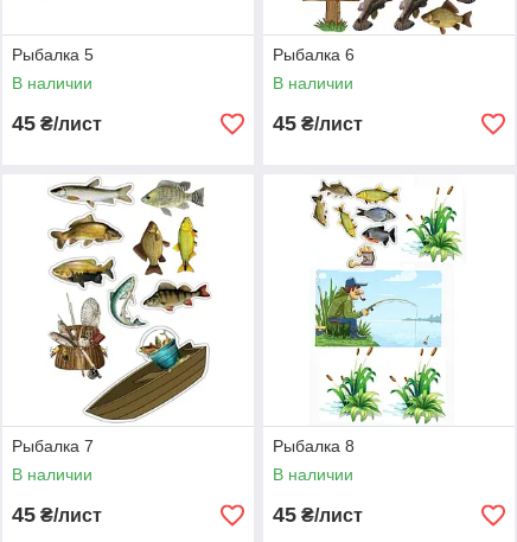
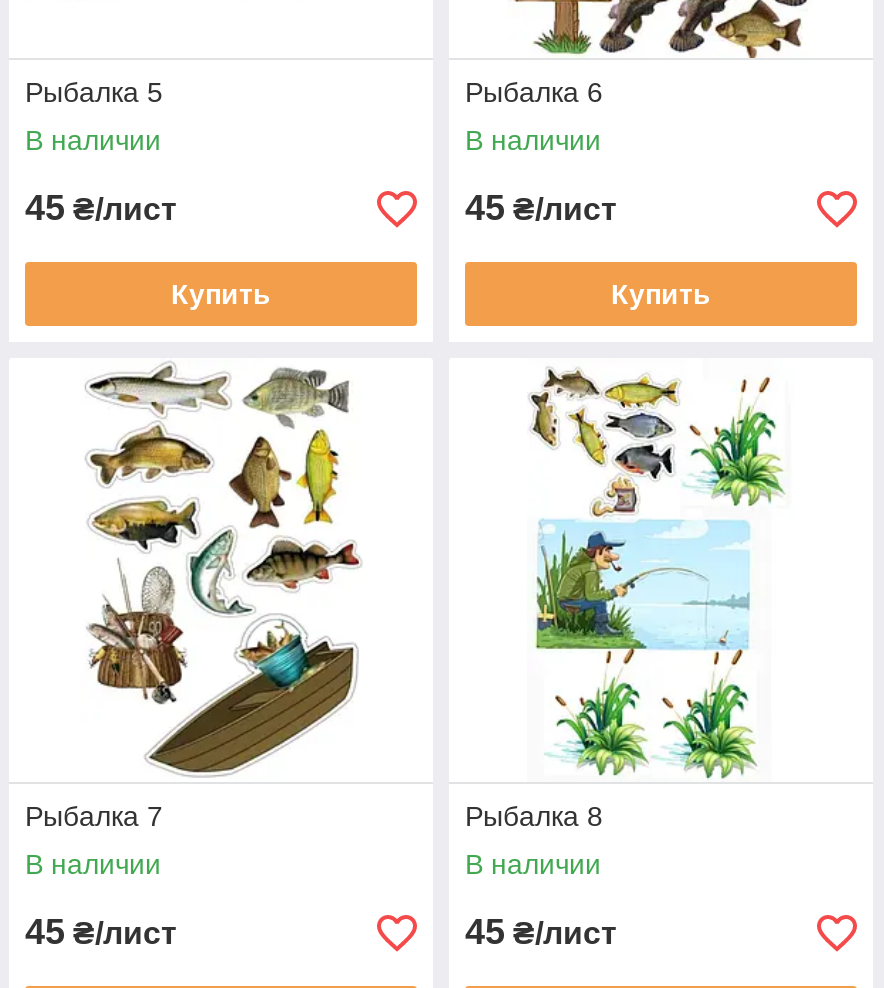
none -> [171,278,271,310] Купить
none -> [611,278,711,310] Купить

